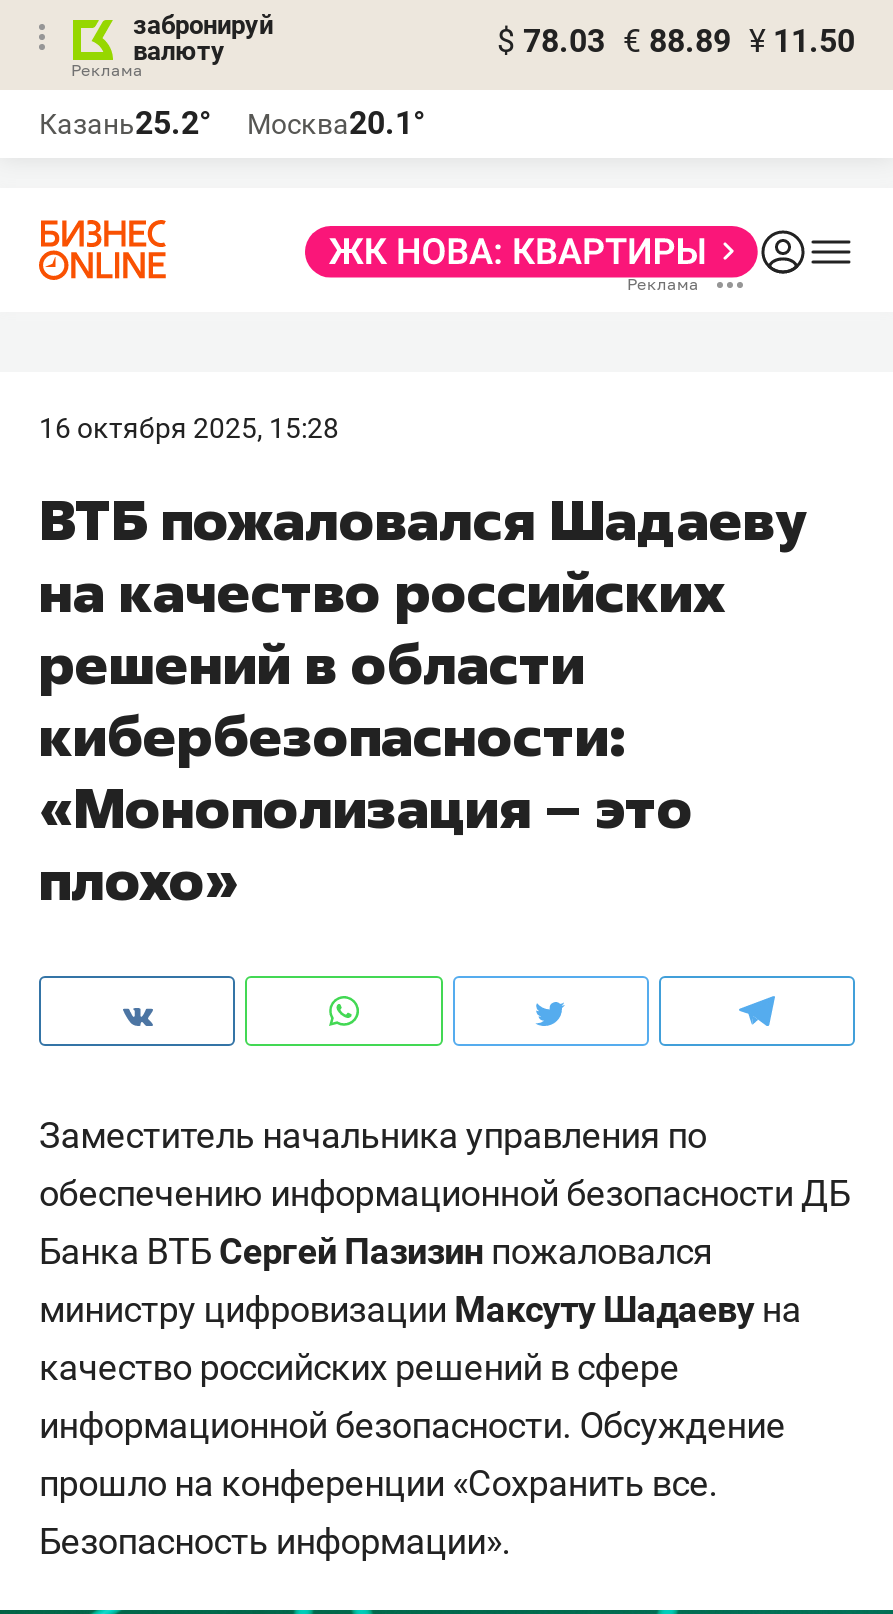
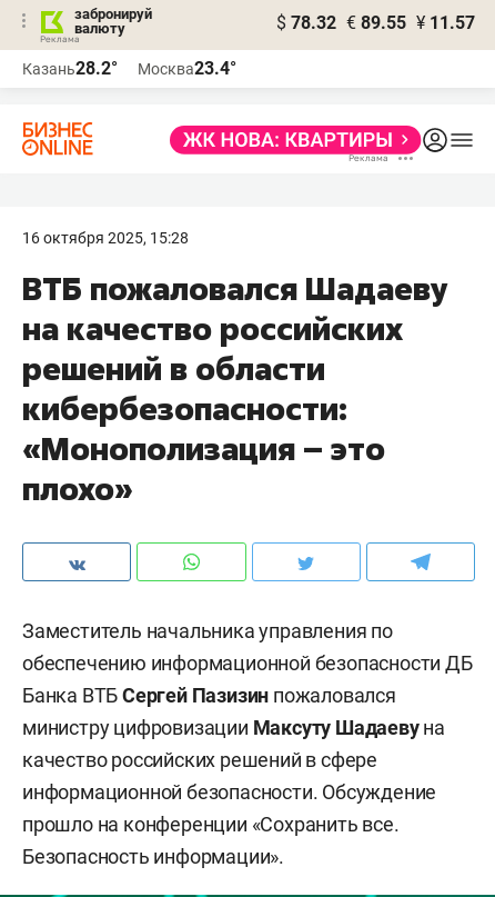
[497,22,855,60] $ 78.03 € 88.89 ¥ 11.50 -> [276,12,475,33] $ 78.32 € 89.55 ¥ 11.57
[39,104,211,142] Казань25.2° -> [22,58,118,79] Казань28.2°
[247,104,425,142] Москва20.1° -> [138,58,236,79] Москва23.4°

